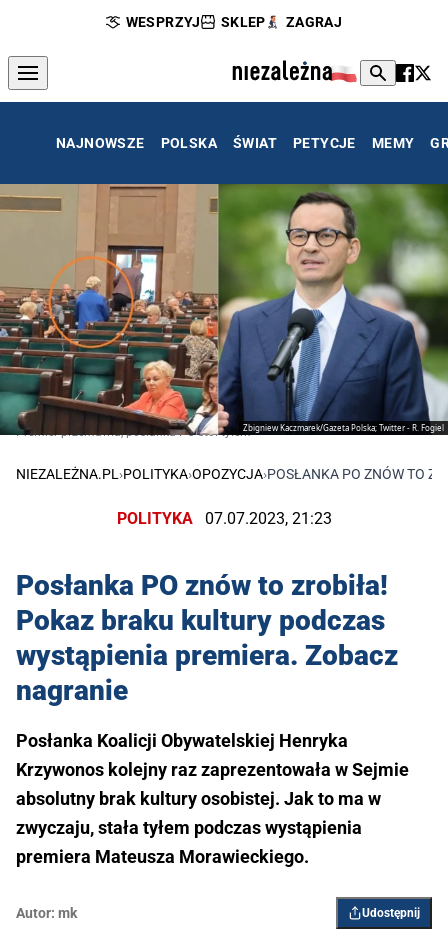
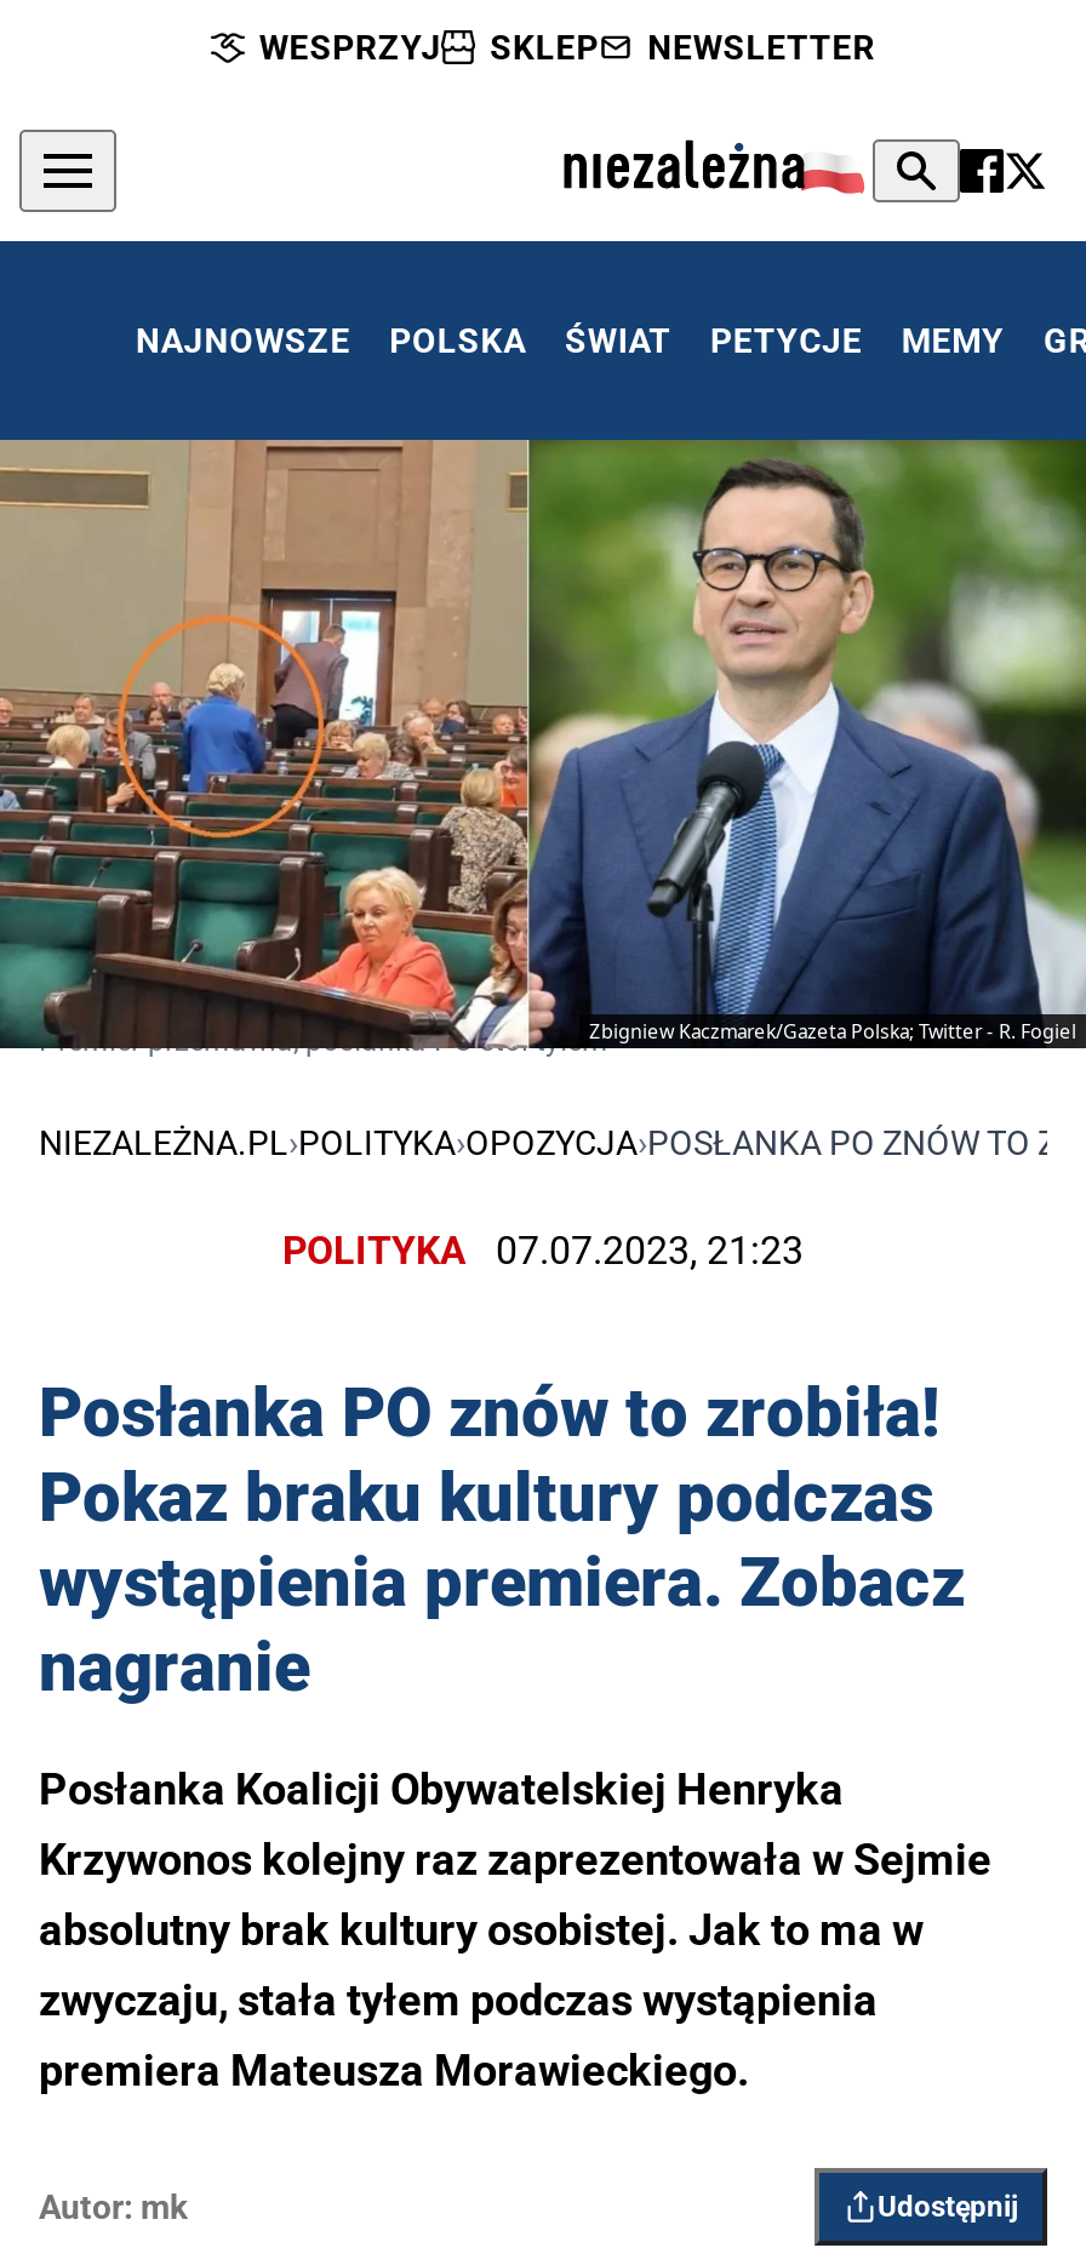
[286,14,342,30] ZAGRAJ -> [647,28,875,67] NEWSLETTER

